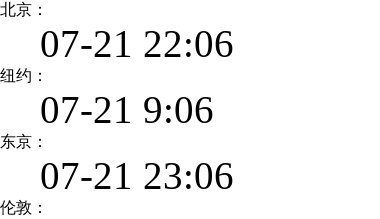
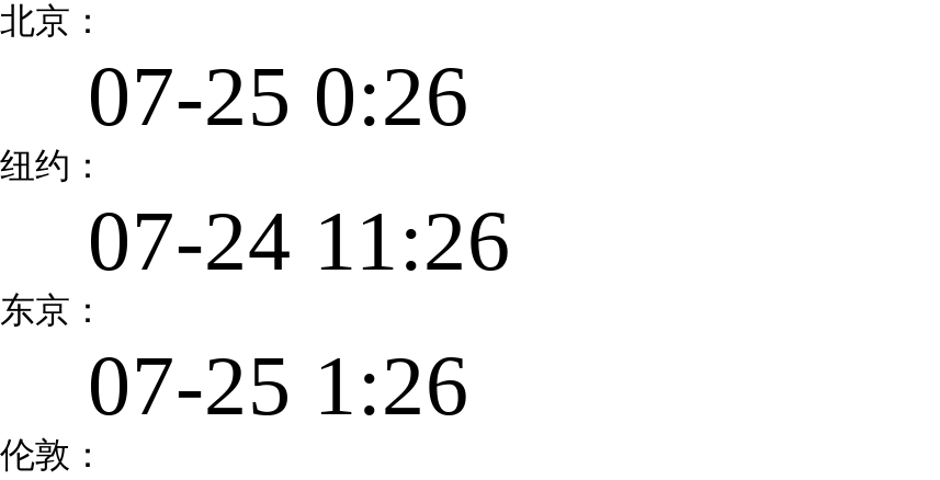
[40,22,234,65] 07-21 22:06 -> [88,48,469,142] 07-25 0:26
[40,88,214,131] 07-21 9:06 -> [88,193,511,287] 07-24 11:26
[40,154,234,197] 07-21 23:06 -> [88,338,469,432] 07-25 1:26

